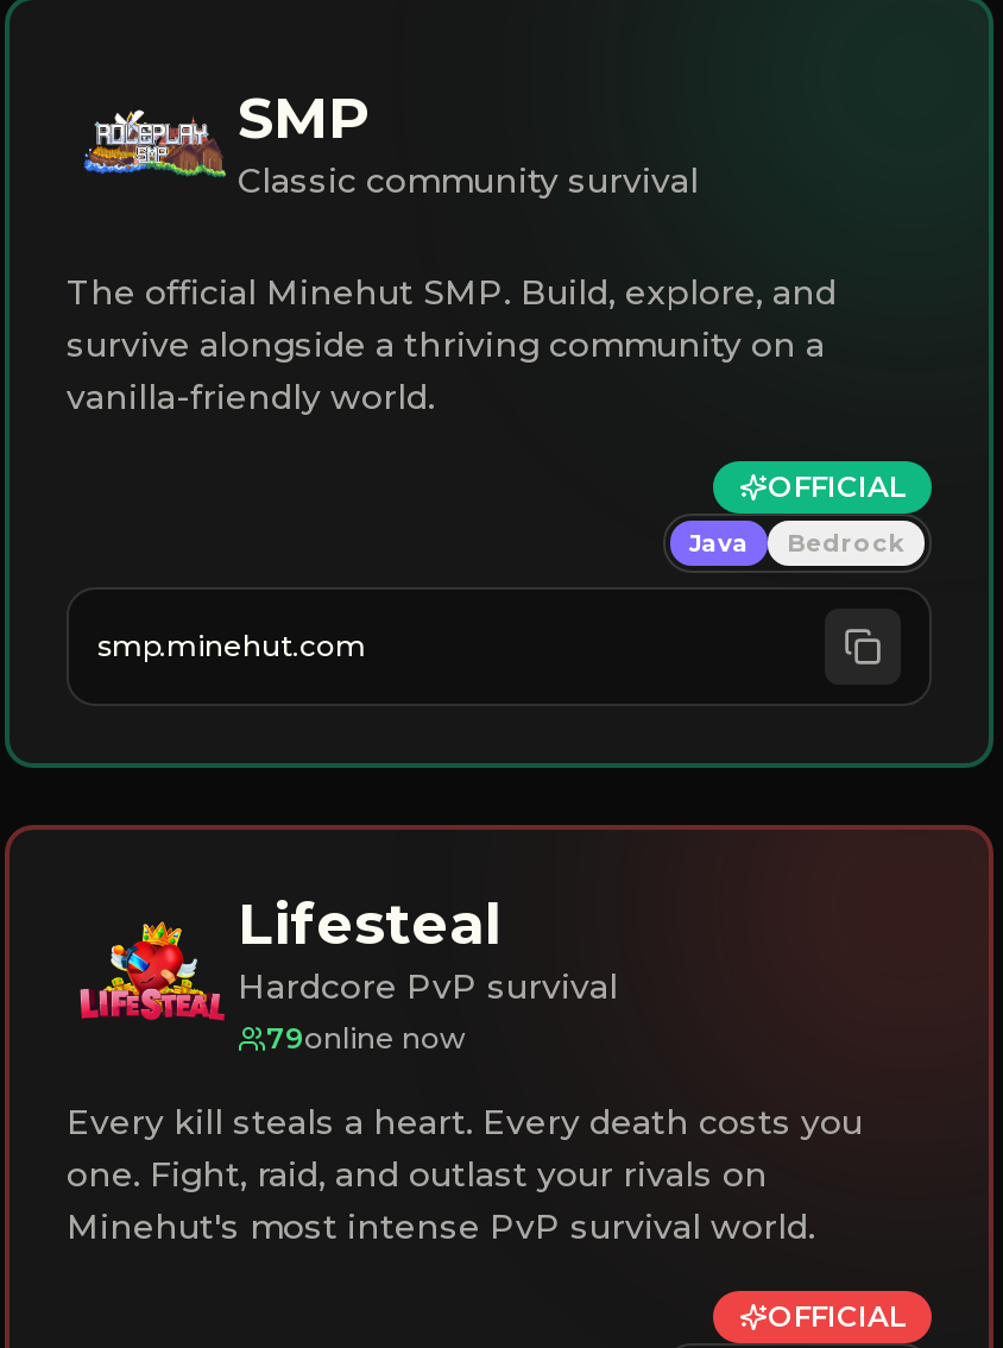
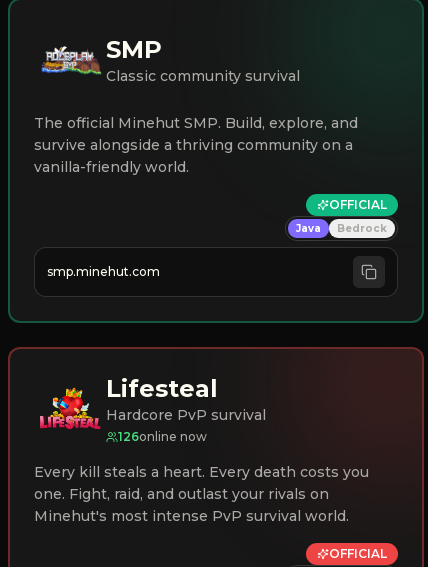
[266,1020,466,1056] 79online now -> [118,429,207,444] 126online now

